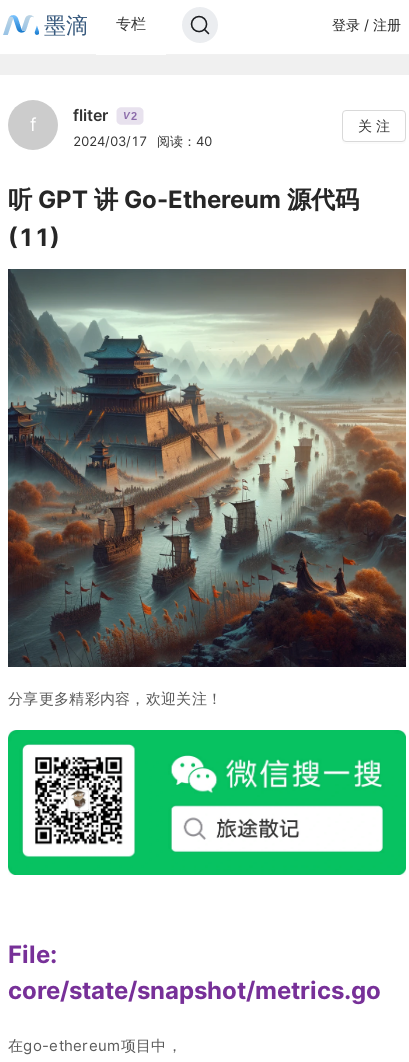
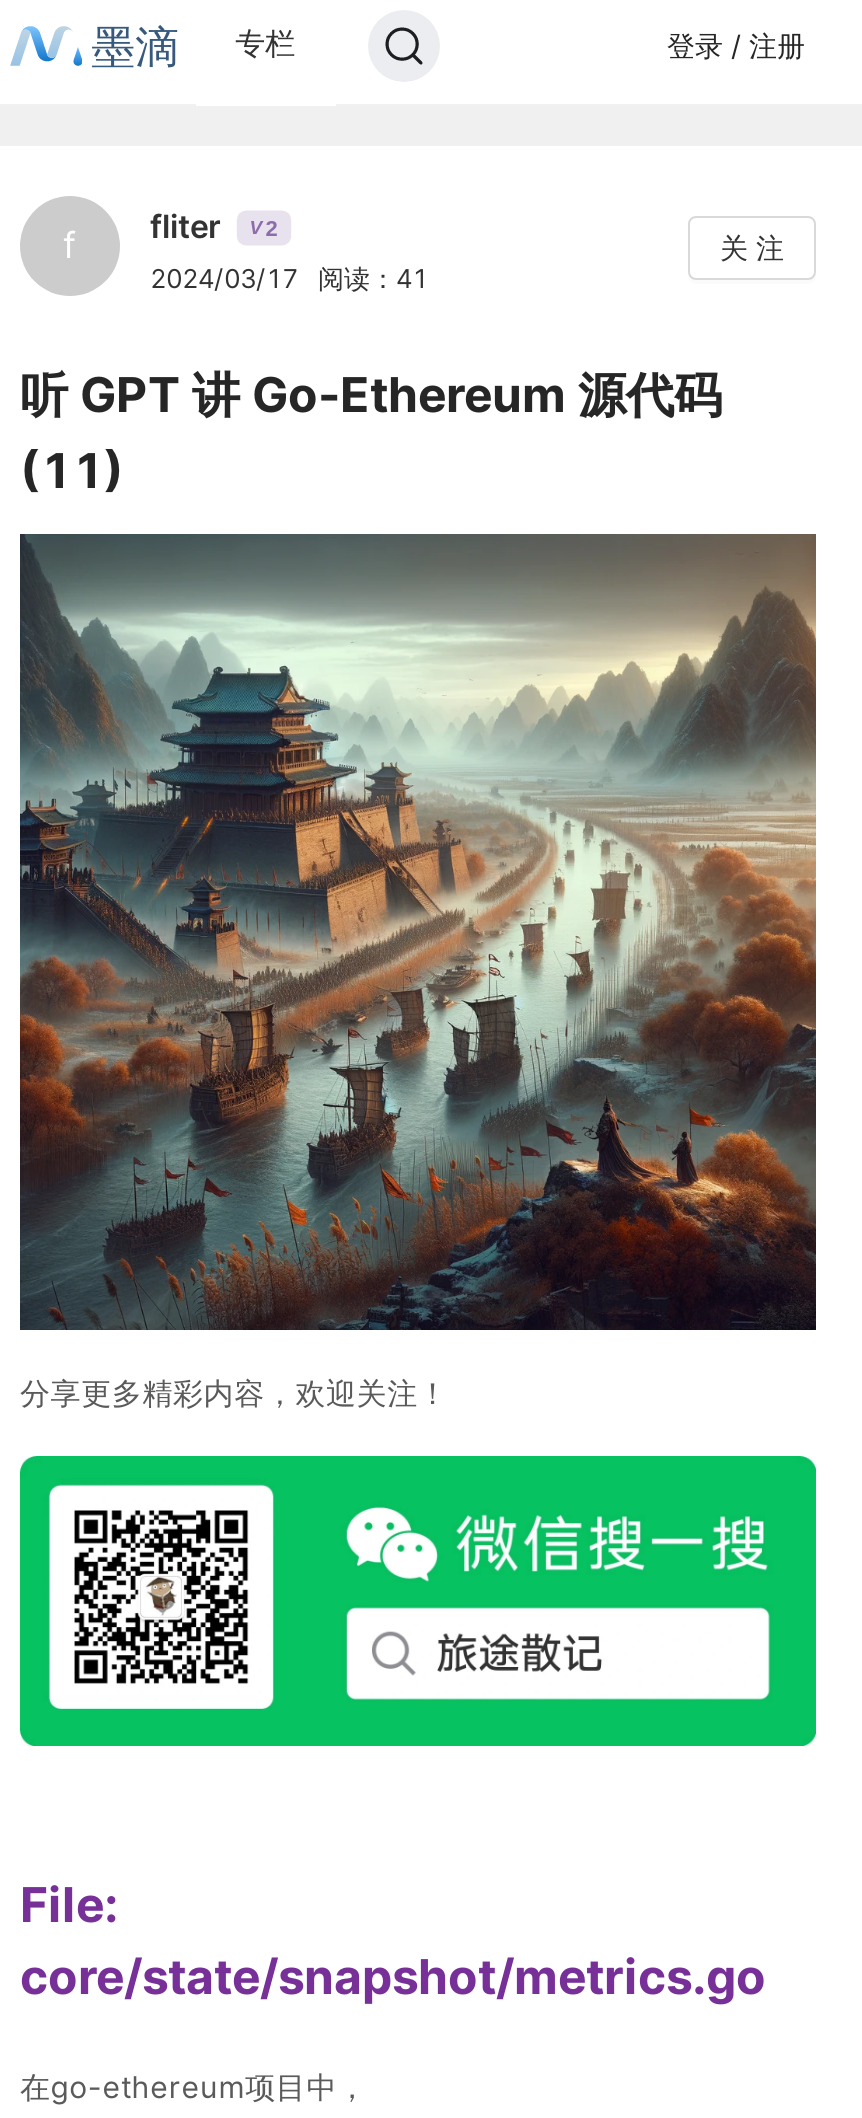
[73,133,212,149] 2024/03/17 阅读：40 -> [150,262,428,294] 2024/03/17 阅读：41

